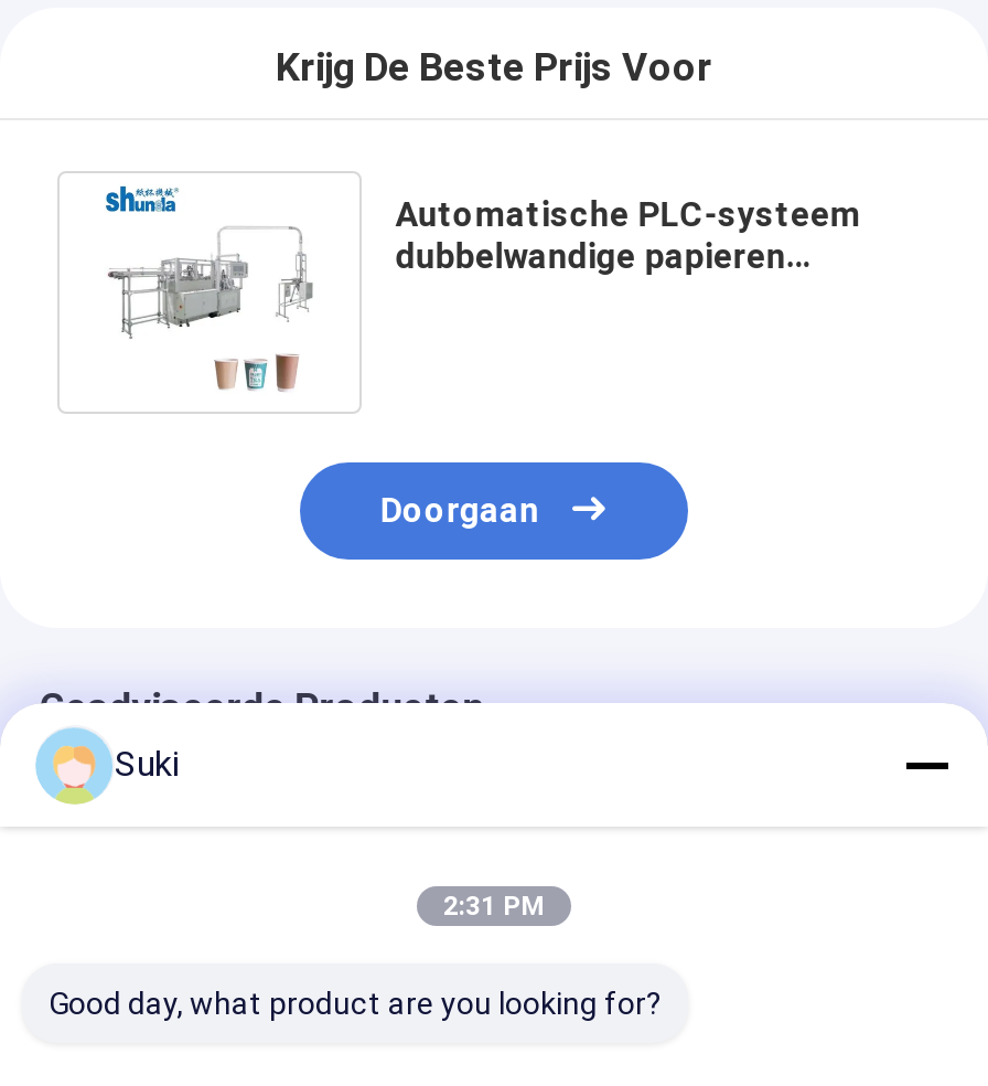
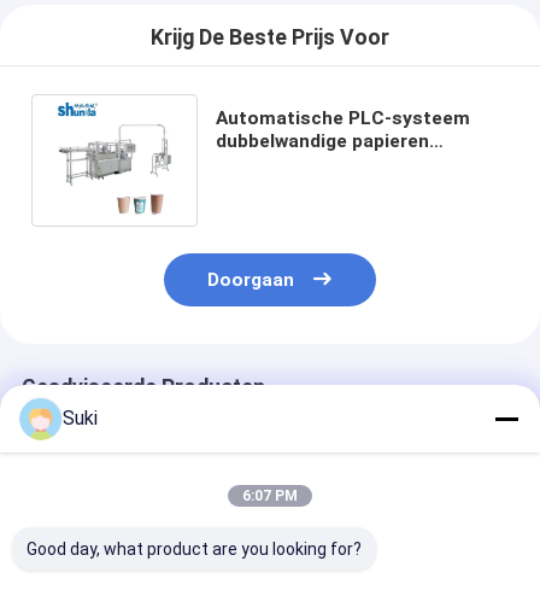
[443,891,545,922] 2:31 PM -> [242,487,298,504] 6:07 PM

